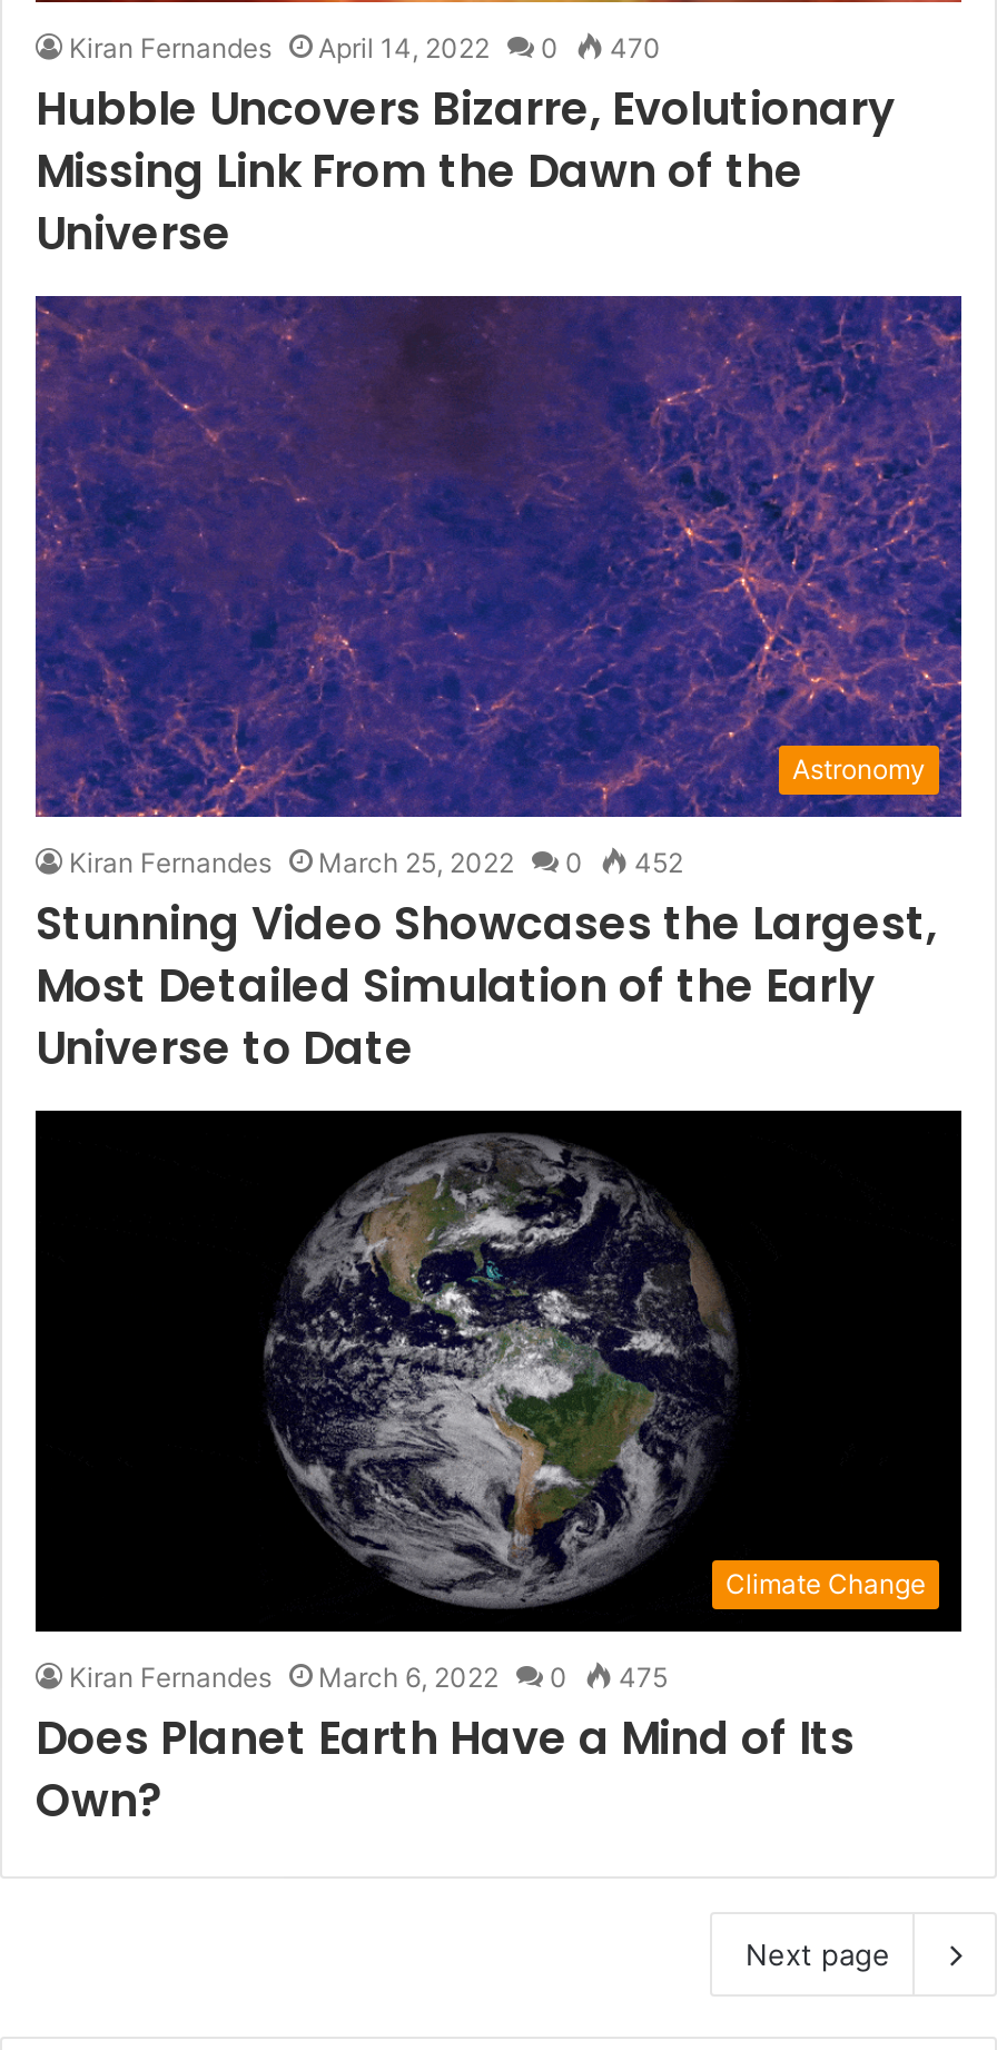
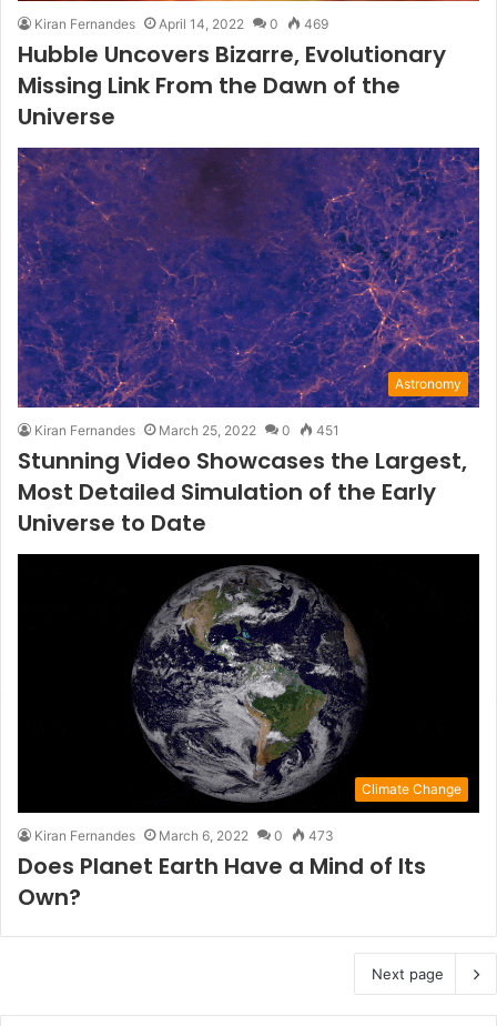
[69,30,661,64] Kiran Fernandes April 14, 2022 0 470 -> [34,15,328,32] Kiran Fernandes April 14, 2022 0 469
[69,845,683,878] Kiran Fernandes March 25, 2022 0 452 -> [34,421,339,438] Kiran Fernandes March 25, 2022 0 451
[69,1659,668,1693] Kiran Fernandes March 6, 2022 0 475 -> [34,828,334,844] Kiran Fernandes March 6, 2022 0 473

